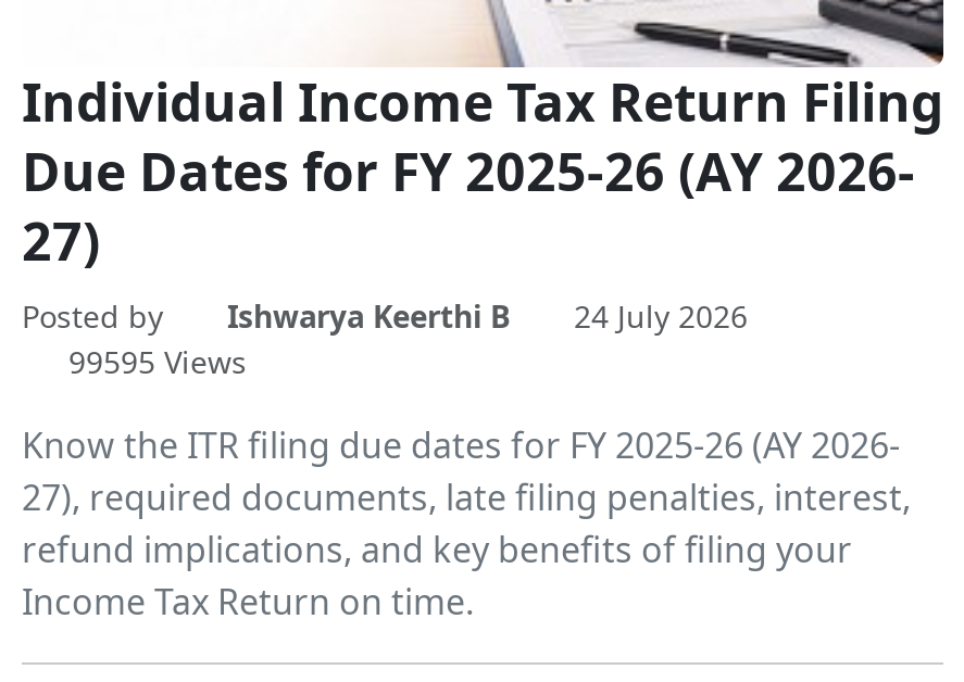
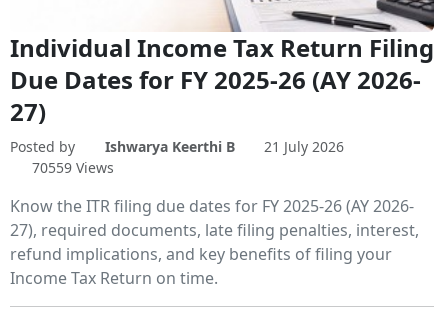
[22,297,748,338] Posted by Ishwarya Keerthi B 24 July 2026 -> [10,137,344,156] Posted by Ishwarya Keerthi B 21 July 2026
[68,342,247,384] 99595 Views -> [31,158,113,177] 70559 Views

